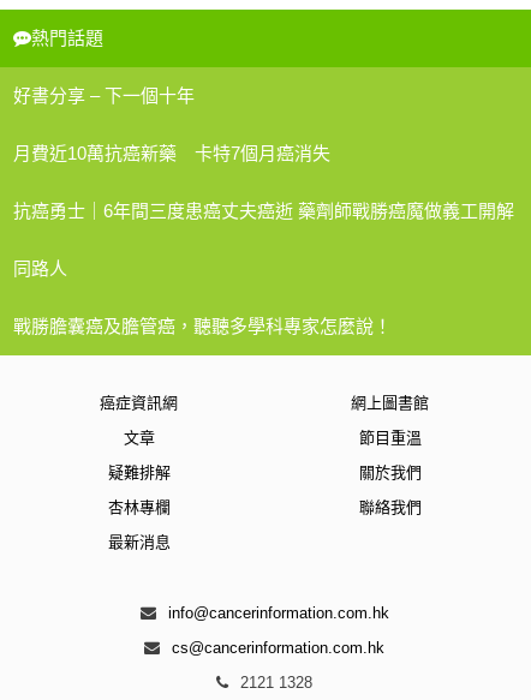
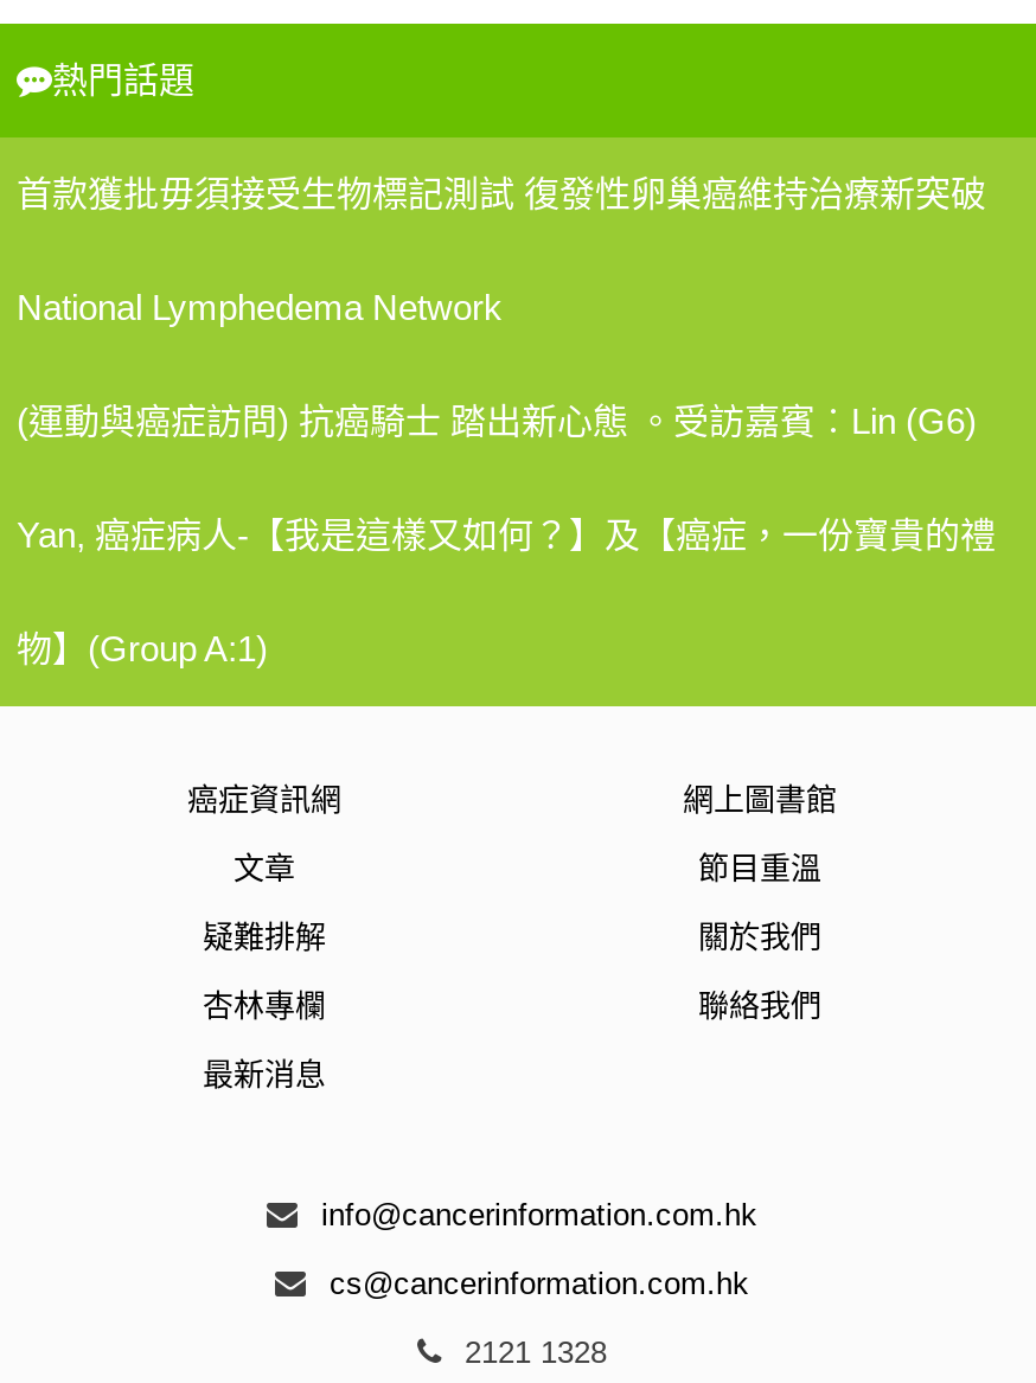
[13,85,195,105] 好書分享 – 下一個十年 -> [17,172,986,213] 首款獲批毋須接受生物標記測試 復發性卵巢癌維持治療新突破
[13,143,330,163] 月費近10萬抗癌新藥 卡特7個月癌消失 -> [17,286,503,326] National Lymphedema Network
[13,200,514,221] 抗癌勇士｜6年間三度患癌丈夫癌逝 藥劑師戰勝癌魔做義工開解 -> [17,400,977,440] (運動與癌症訪問) 抗癌騎士 踏出新心態 。受訪嘉賓︰Lin (G6)
[13,258,67,278] 同路人 -> [17,514,996,554] Yan, 癌症病人-【我是這樣又如何？】及【癌症，一份寶貴的禮
[13,315,392,336] 戰勝膽囊癌及膽管癌，聽聽多學科專家怎麼說！ -> [17,627,268,668] 物】(Group A:1)

